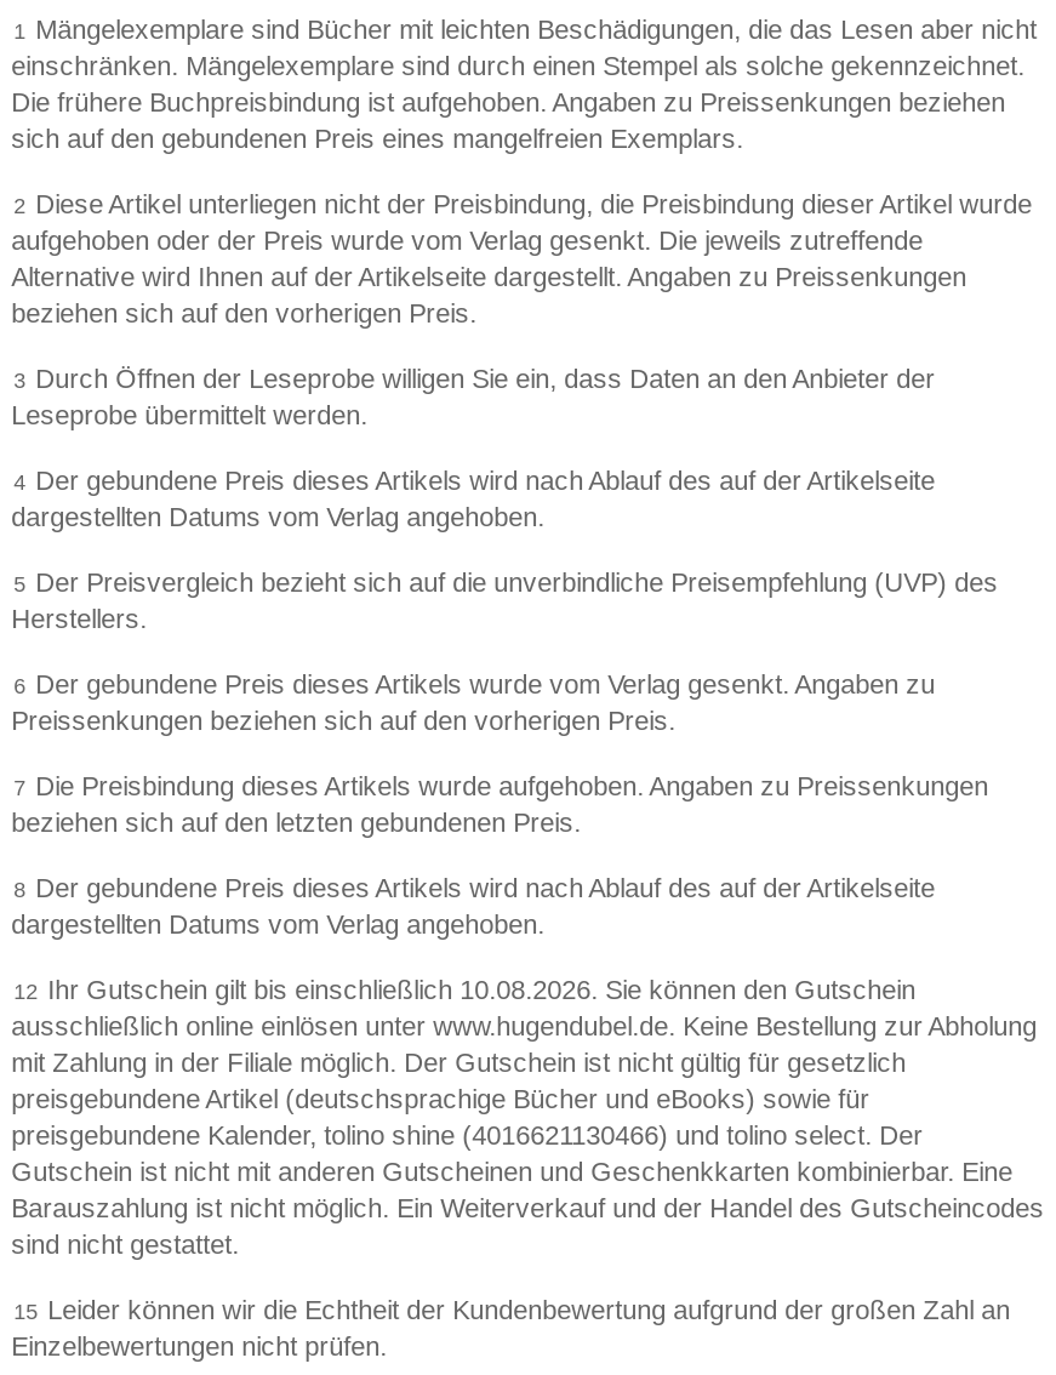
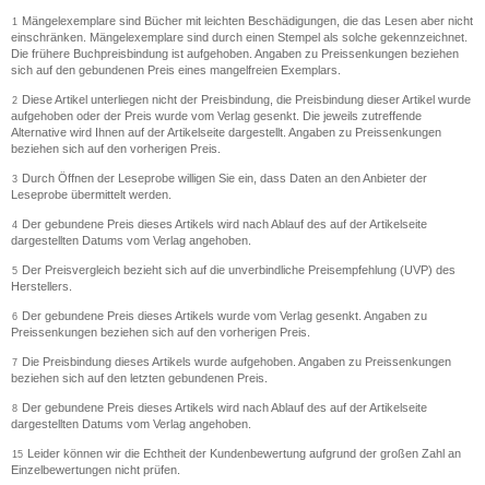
[11,974,1044,1257] 12 Ihr Gutschein gilt bis einschließlich 10.08.2026. Sie können den Gutschein | ausschließlich online einlösen unter www.hugendubel.de. Keine Bestellung zur Abholung | mit Zahlung in der Filiale möglich. Der Gutschein ist nicht gültig für gesetzlich | preisgebundene Artikel (deutschsprachige Bücher und eBooks) sowie für | preisgebundene Kalender, tolino shine (4016621130466) und tolino select. Der | Gutschein ist nicht mit anderen Gutscheinen und Geschenkkarten kombinierbar. Eine | Barauszahlung ist nicht möglich. Ein Weiterverkauf und der Handel des Gutscheincodes | sind nicht gestattet. -> none

